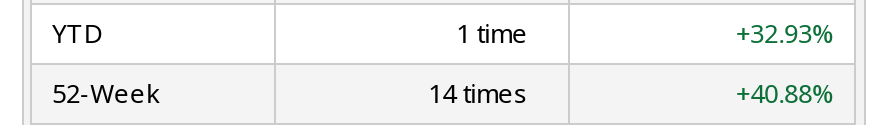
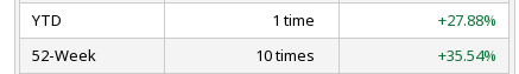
[736,15,834,51] +32.93% -> [438,10,497,31] +27.88%
[428,75,528,111] 14 times -> [255,45,315,66] 10 times
[736,75,834,111] +40.88% -> [438,45,497,66] +35.54%

